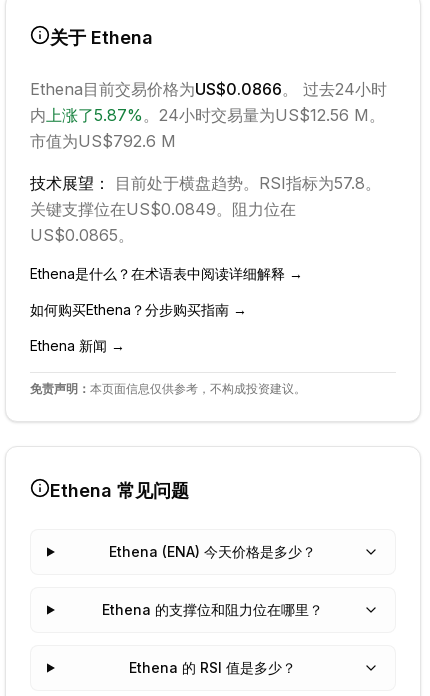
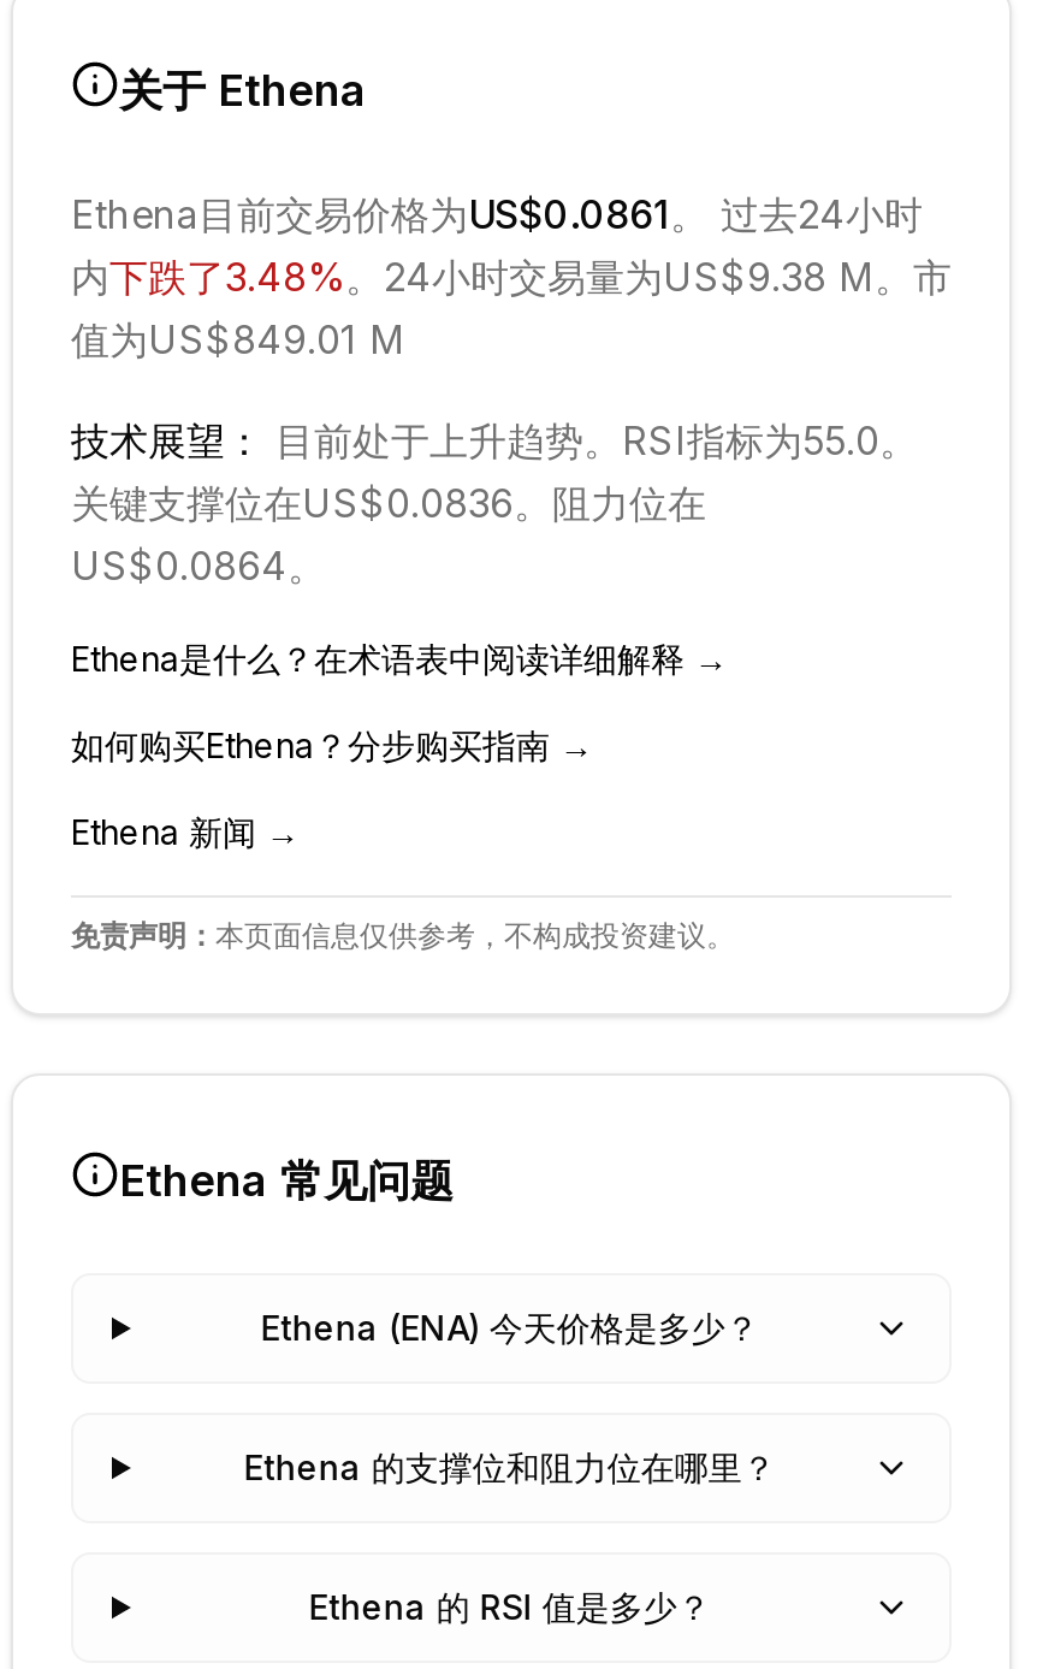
[30,79,387,151] Ethena目前交易价格为US$0.0866。 过去24小时 | 内上涨了5.87%。24小时交易量为US$12.56 M。 | 市值为US$792.6 M -> [71,190,952,363] Ethena目前交易价格为US$0.0861。 过去24小时 | 内下跌了3.48%。24小时交易量为US$9.38 M。市 | 值为US$849.01 M
[30,173,381,245] 技术展望： 目前处于横盘趋势。RSI指标为57.8。 | 关键支撑位在US$0.0849。阻力位在 | US$0.0865。 -> [71,416,918,590] 技术展望： 目前处于上升趋势。RSI指标为55.0。 | 关键支撑位在US$0.0836。阻力位在 | US$0.0864。

